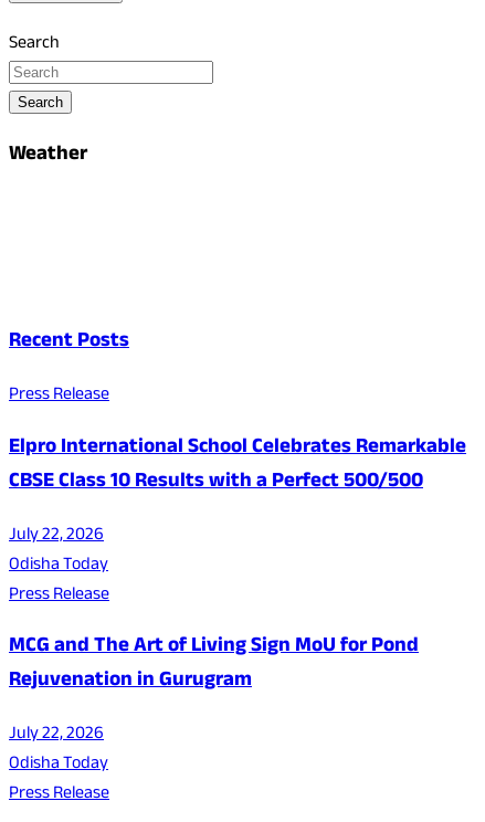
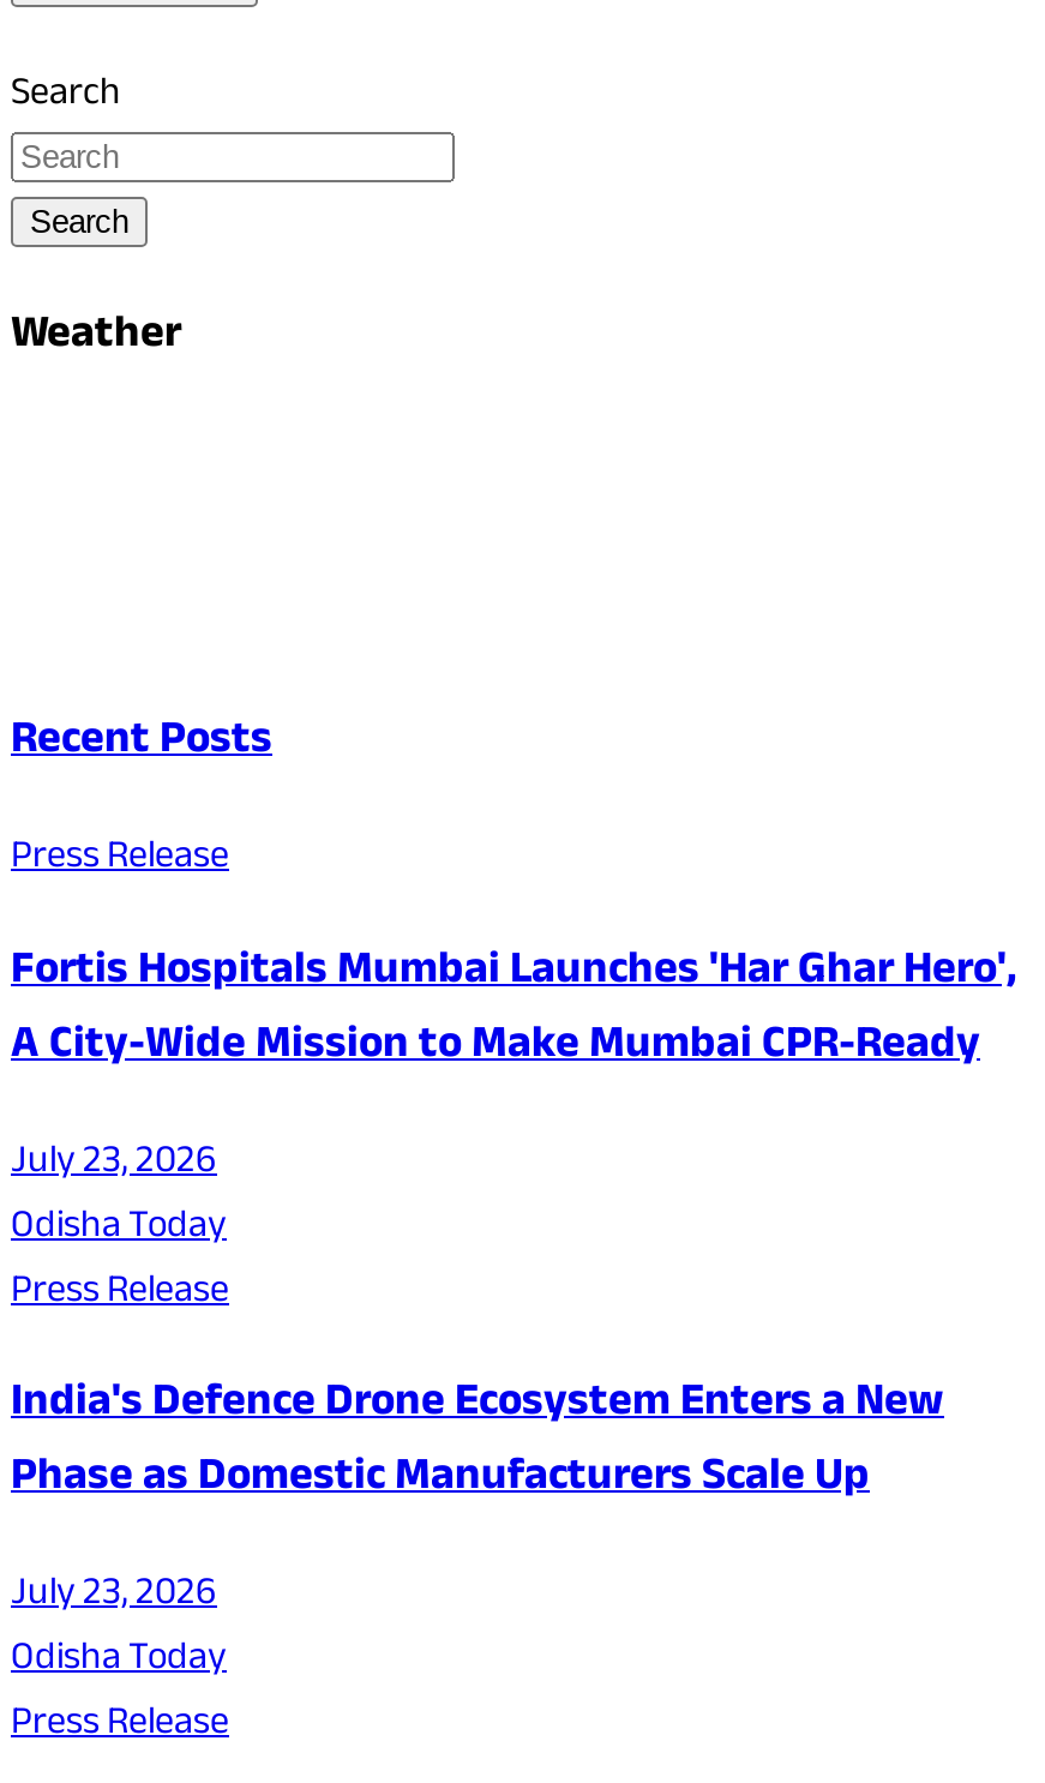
[9,432,466,500] Elpro International School Celebrates Remarkable | CBSE Class 10 Results with a Perfect 500/500 -> [11,938,1016,1087] Fortis Hospitals Mumbai Launches 'Har Ghar Hero', | A City-Wide Mission to Make Mumbai CPR-Ready
[9,521,104,551] July 22, 2026 -> [11,1132,217,1197] July 23, 2026
[9,631,419,700] MCG and The Art of Living Sign MoU for Pond | Rejuvenation in Gurugram -> [11,1371,944,1520] India's Defence Drone Ecosystem Enters a New | Phase as Domestic Manufacturers Scale Up
[9,720,104,750] July 22, 2026 -> [11,1565,217,1629] July 23, 2026

